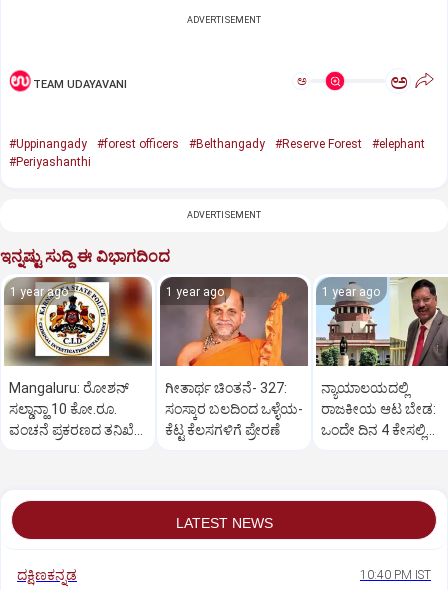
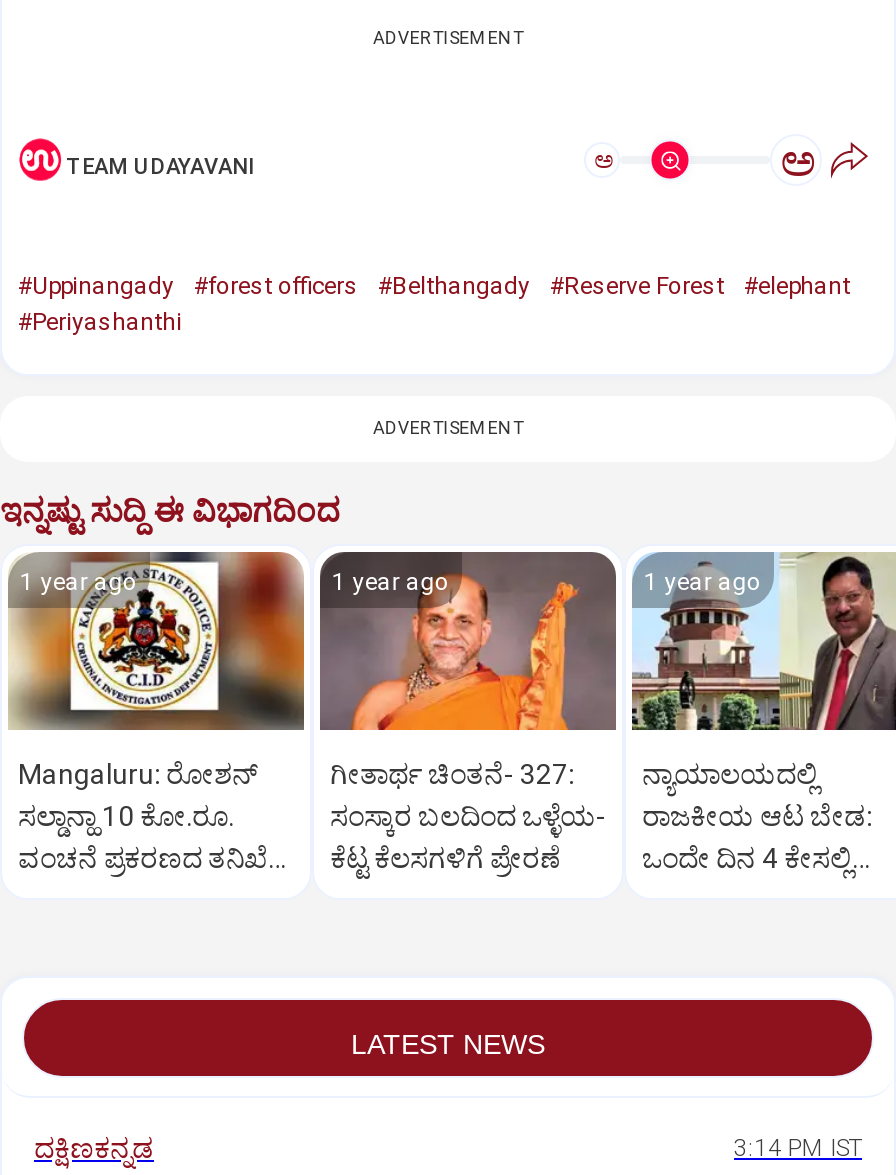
[360,568,431,582] 10:40 PM IST -> [734,1134,862,1162] 3:14 PM IST

